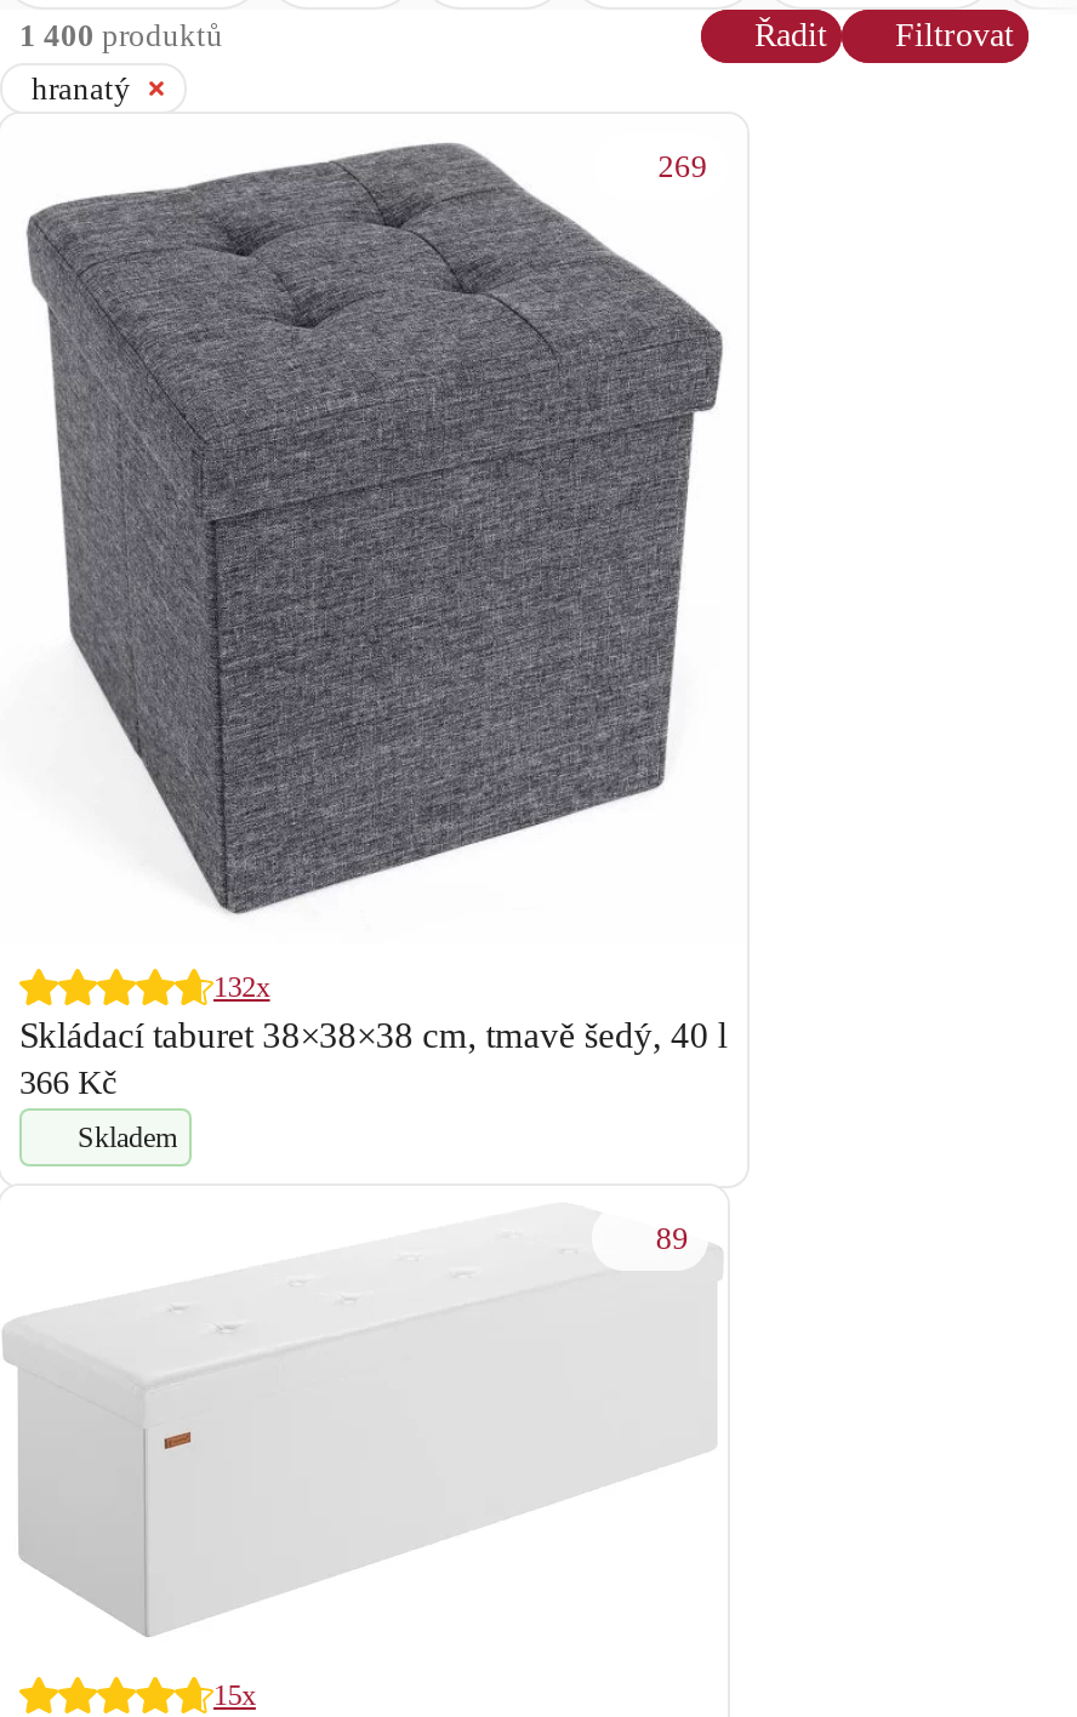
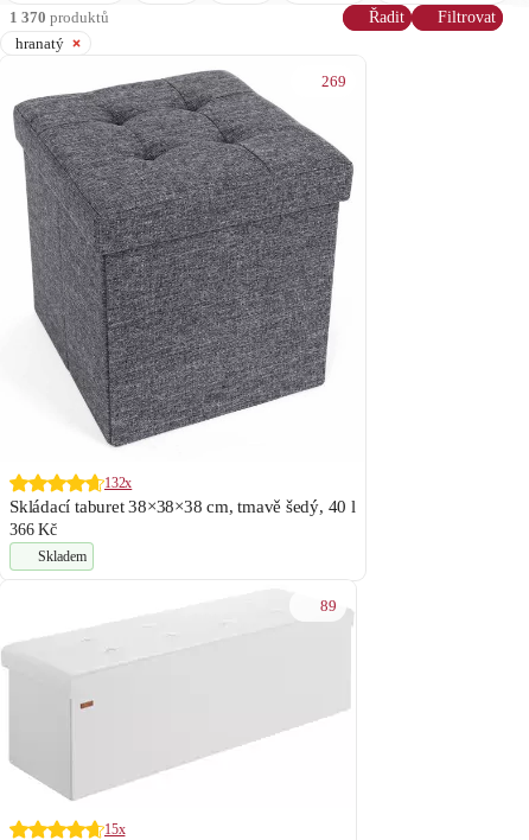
[19,17,223,53] 1 400 produktů -> [9,8,109,26] 1 370 produktů

